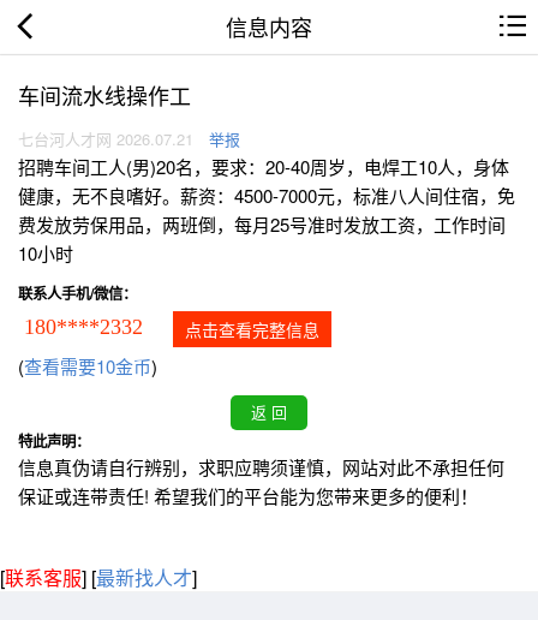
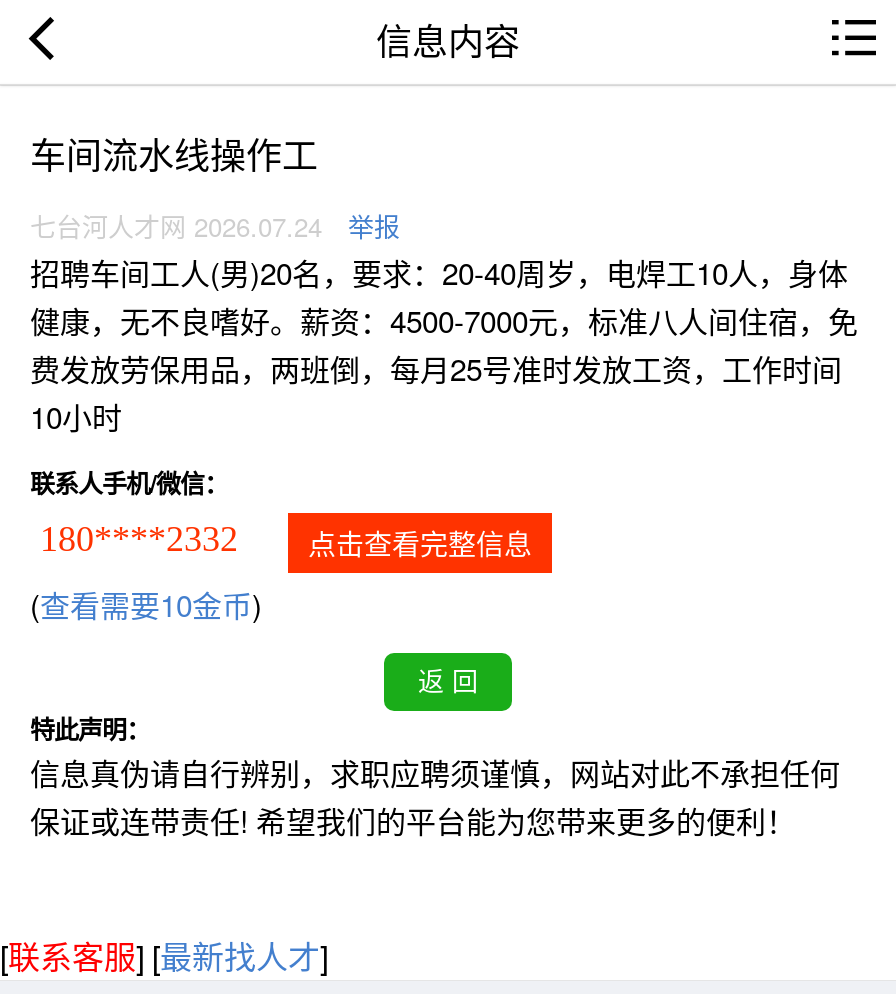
[18,128,193,150] 七台河人才网 2026.07.21 -> [30,207,322,245] 七台河人才网 2026.07.24

